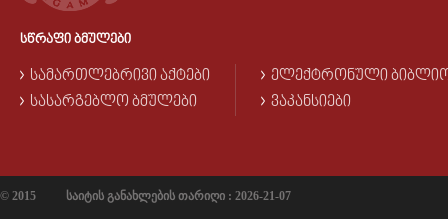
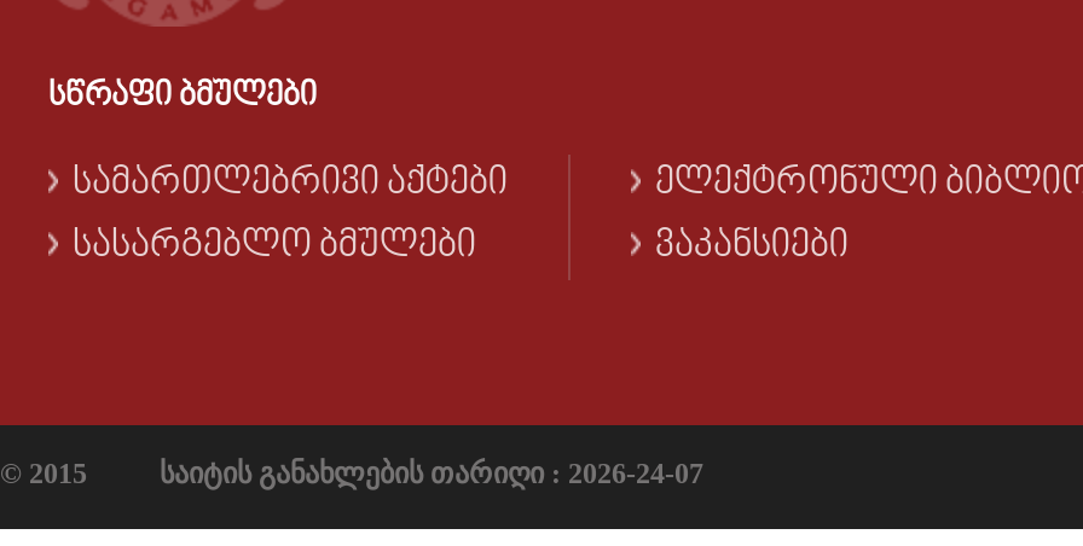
[66,189,291,203] საიტის განახლების თარიღი : 2026-21-07 -> [160,457,703,490] საიტის განახლების თარიღი : 2026-24-07

